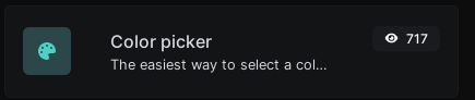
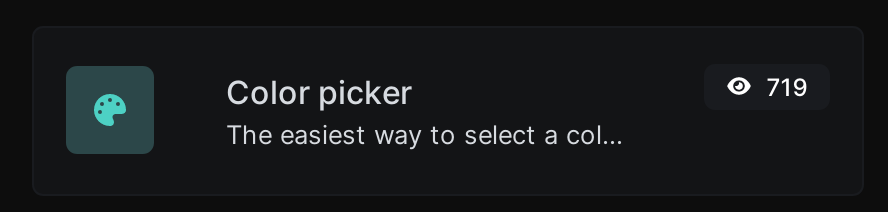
[403,30,428,46] 717 -> [760,71,808,101] 719

